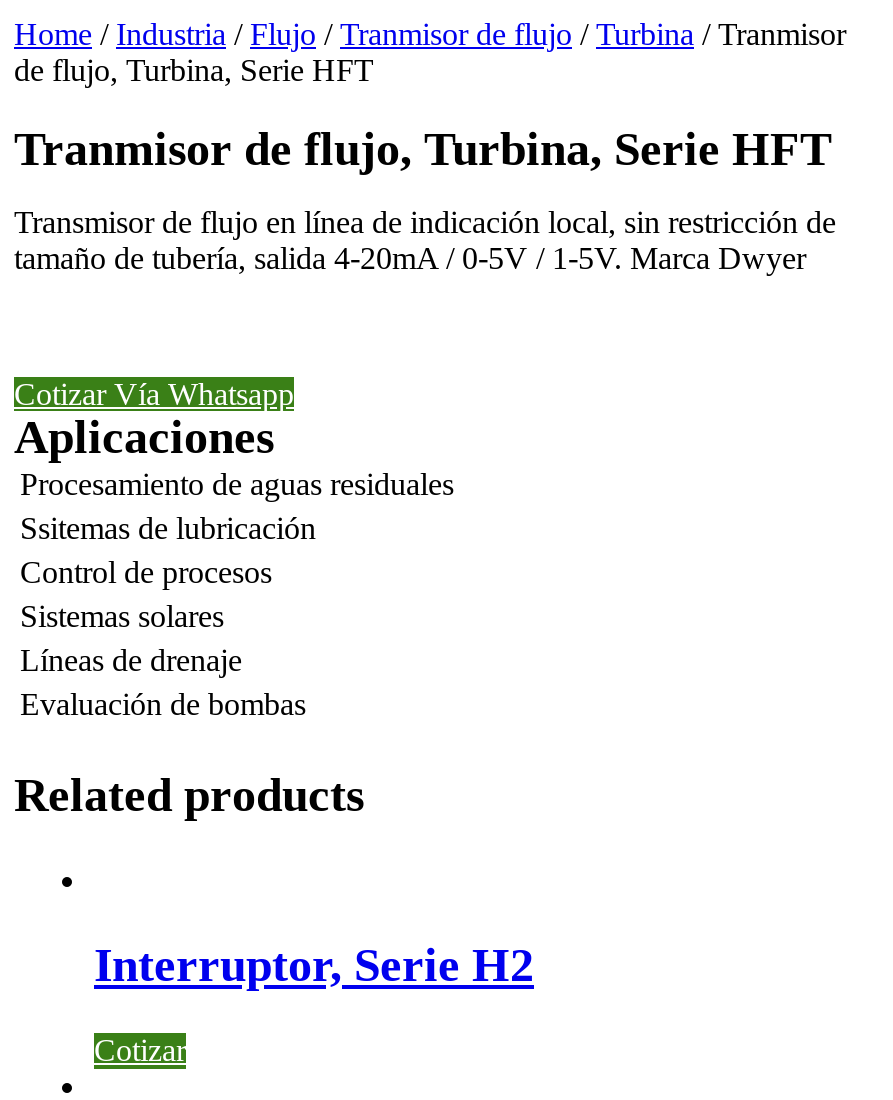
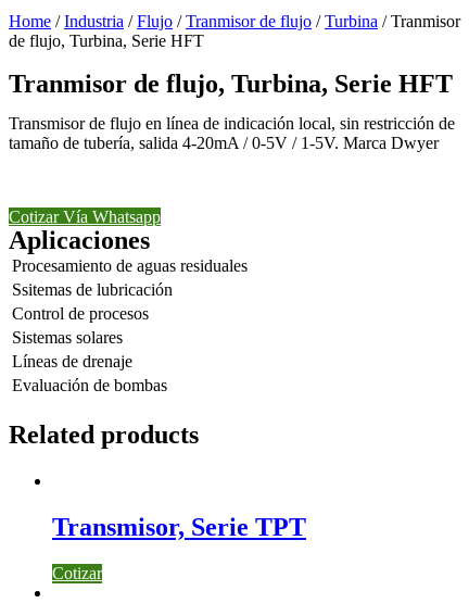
[94,938,534,990] Interruptor, Serie H2 -> [52,512,306,541] Transmisor, Serie TPT

